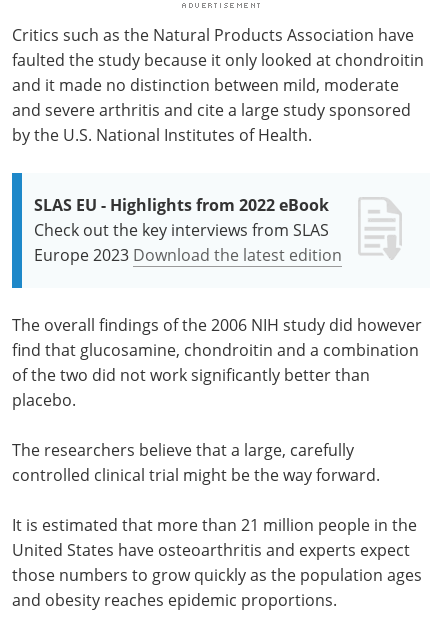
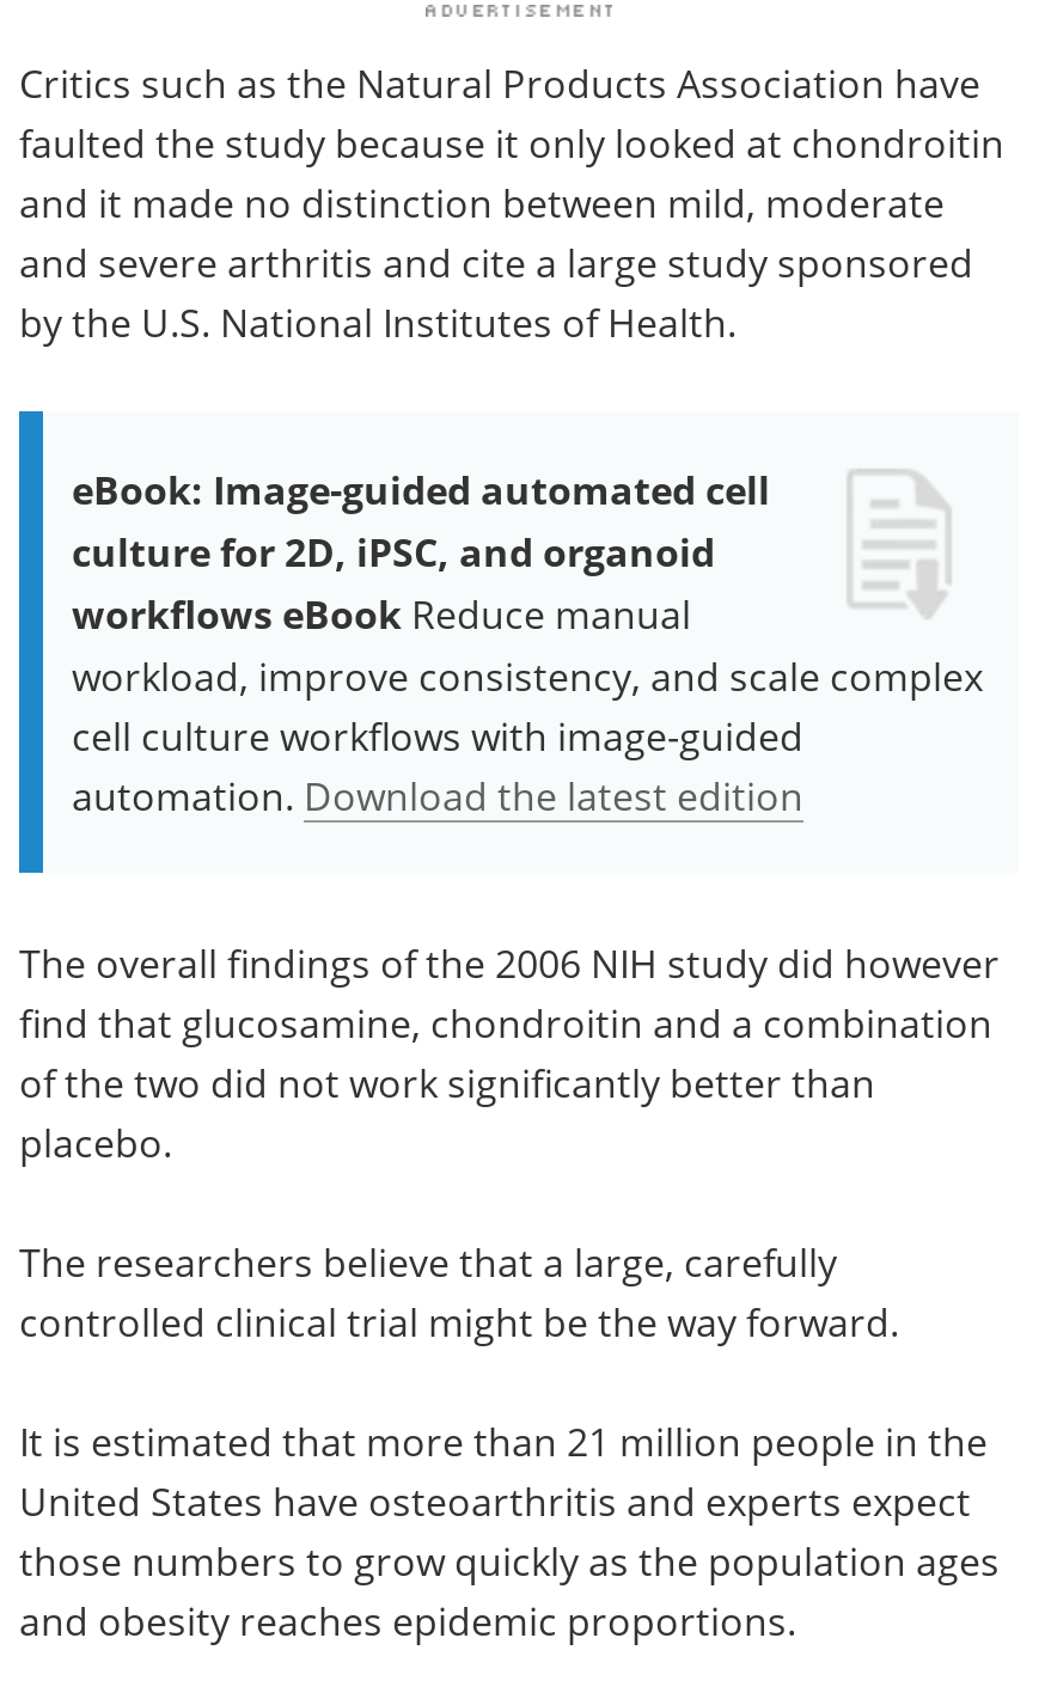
[34,194,342,266] SLAS EU - Highlights from 2022 eBook | Check out the key interviews from SLAS | Europe 2023 Download the latest edition -> [72,464,983,820] eBook: Image-guided automated cell | culture for 2D, iPSC, and organoid | workflows eBook Reduce manual | workload, improve consistency, and scale complex | cell culture workflows with image-guided | automation. Download the latest edition

